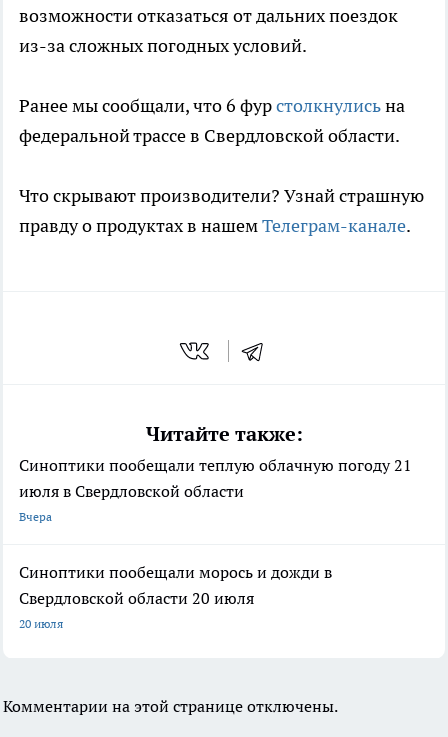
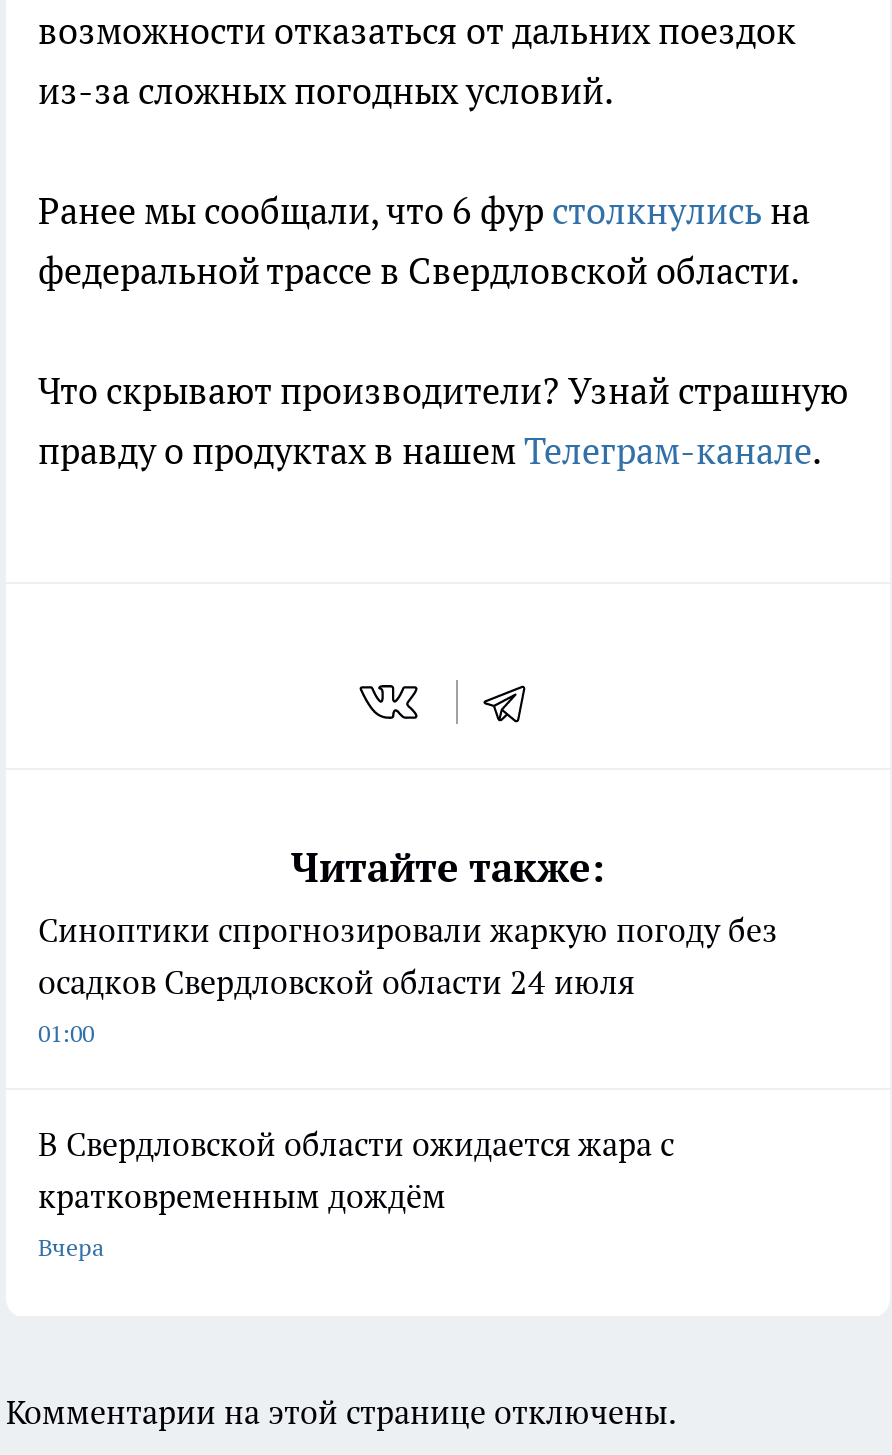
[19,455,412,501] Синоптики пообещали теплую облачную погоду 21 | июля в Свердловской области -> [38,910,778,1216] Синоптики спрогнозировали жаркую погоду без | осадков Свердловской области 24 июля | 01:00 | В Свердловской области ожидается жара с | кратковременным дождём
moved [19,509,52,524] -> [38,1232,104,1262]: Вчера
[19,562,332,631] Синоптики пообещали морось и дожди в | Свердловской области 20 июля | 20 июля -> none

